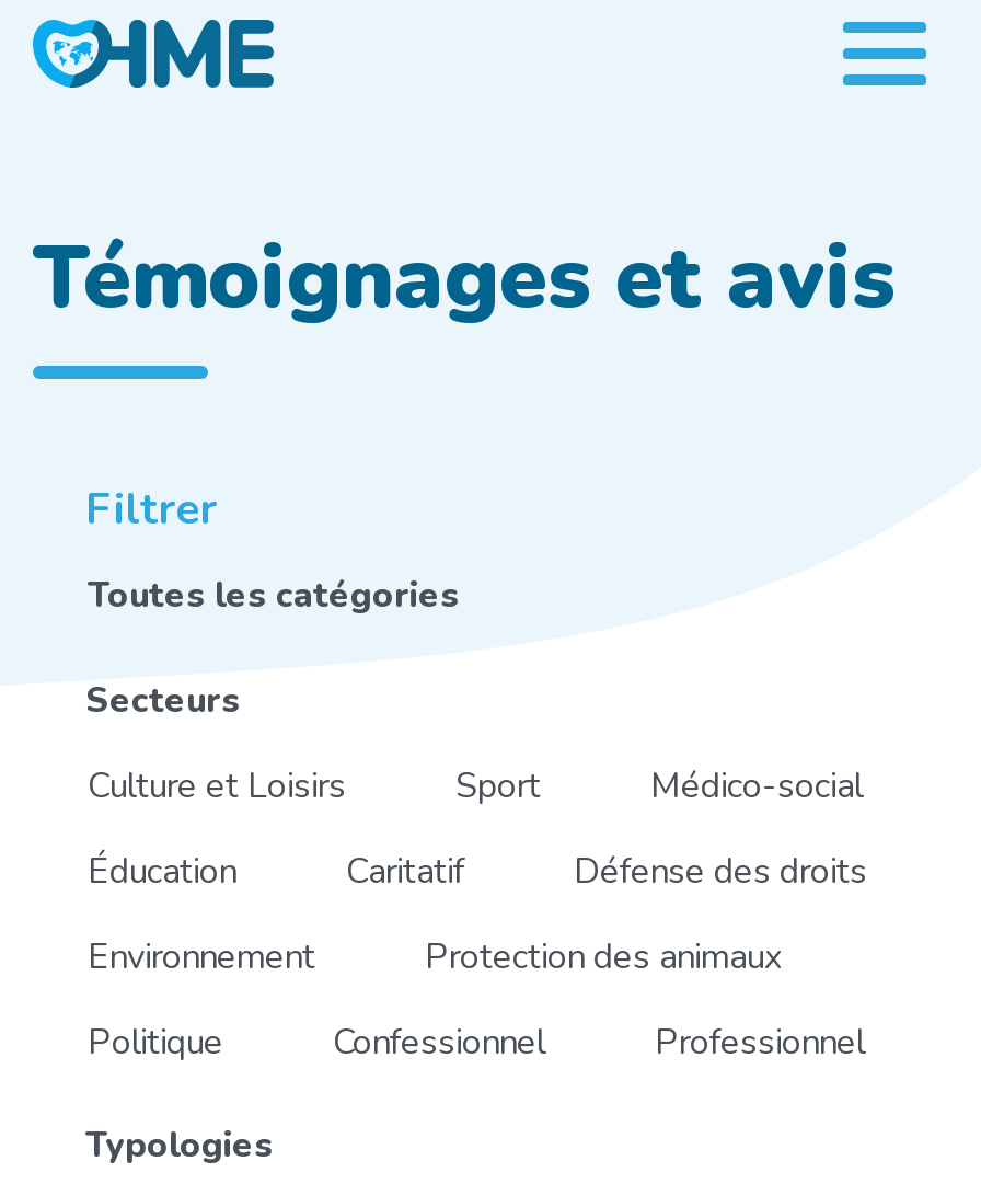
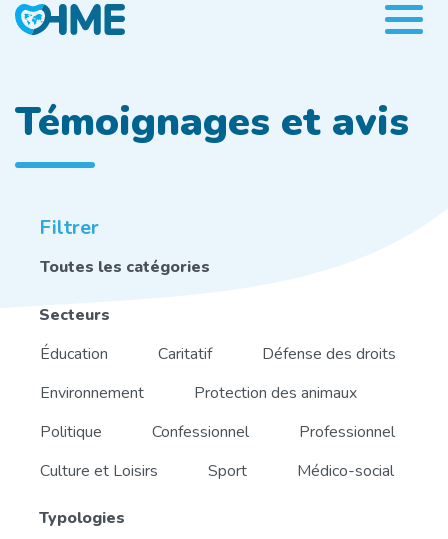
moved [88,763,863,811] -> [40,459,394,481]: Culture et Loisirs | Sport | Médico-social
moved [88,848,867,1066] -> [40,343,396,443]: Éducation | Caritatif | Défense des droits | Environnement | Protection des animaux | Politique | Confessionnel | Professionnel

